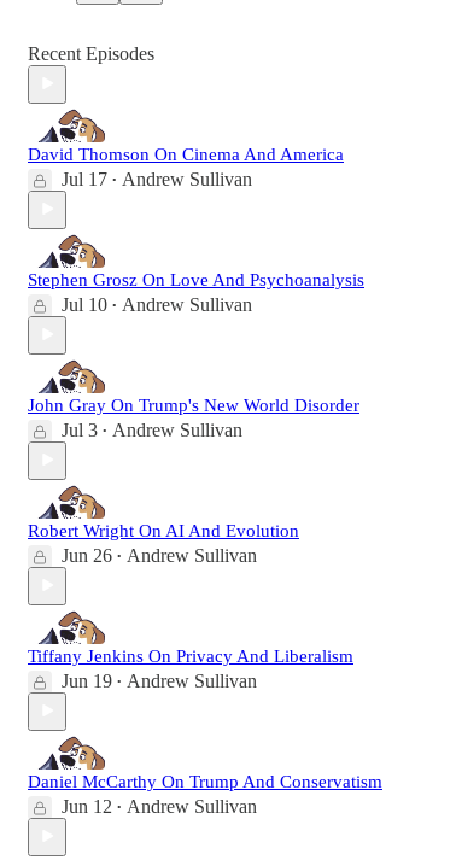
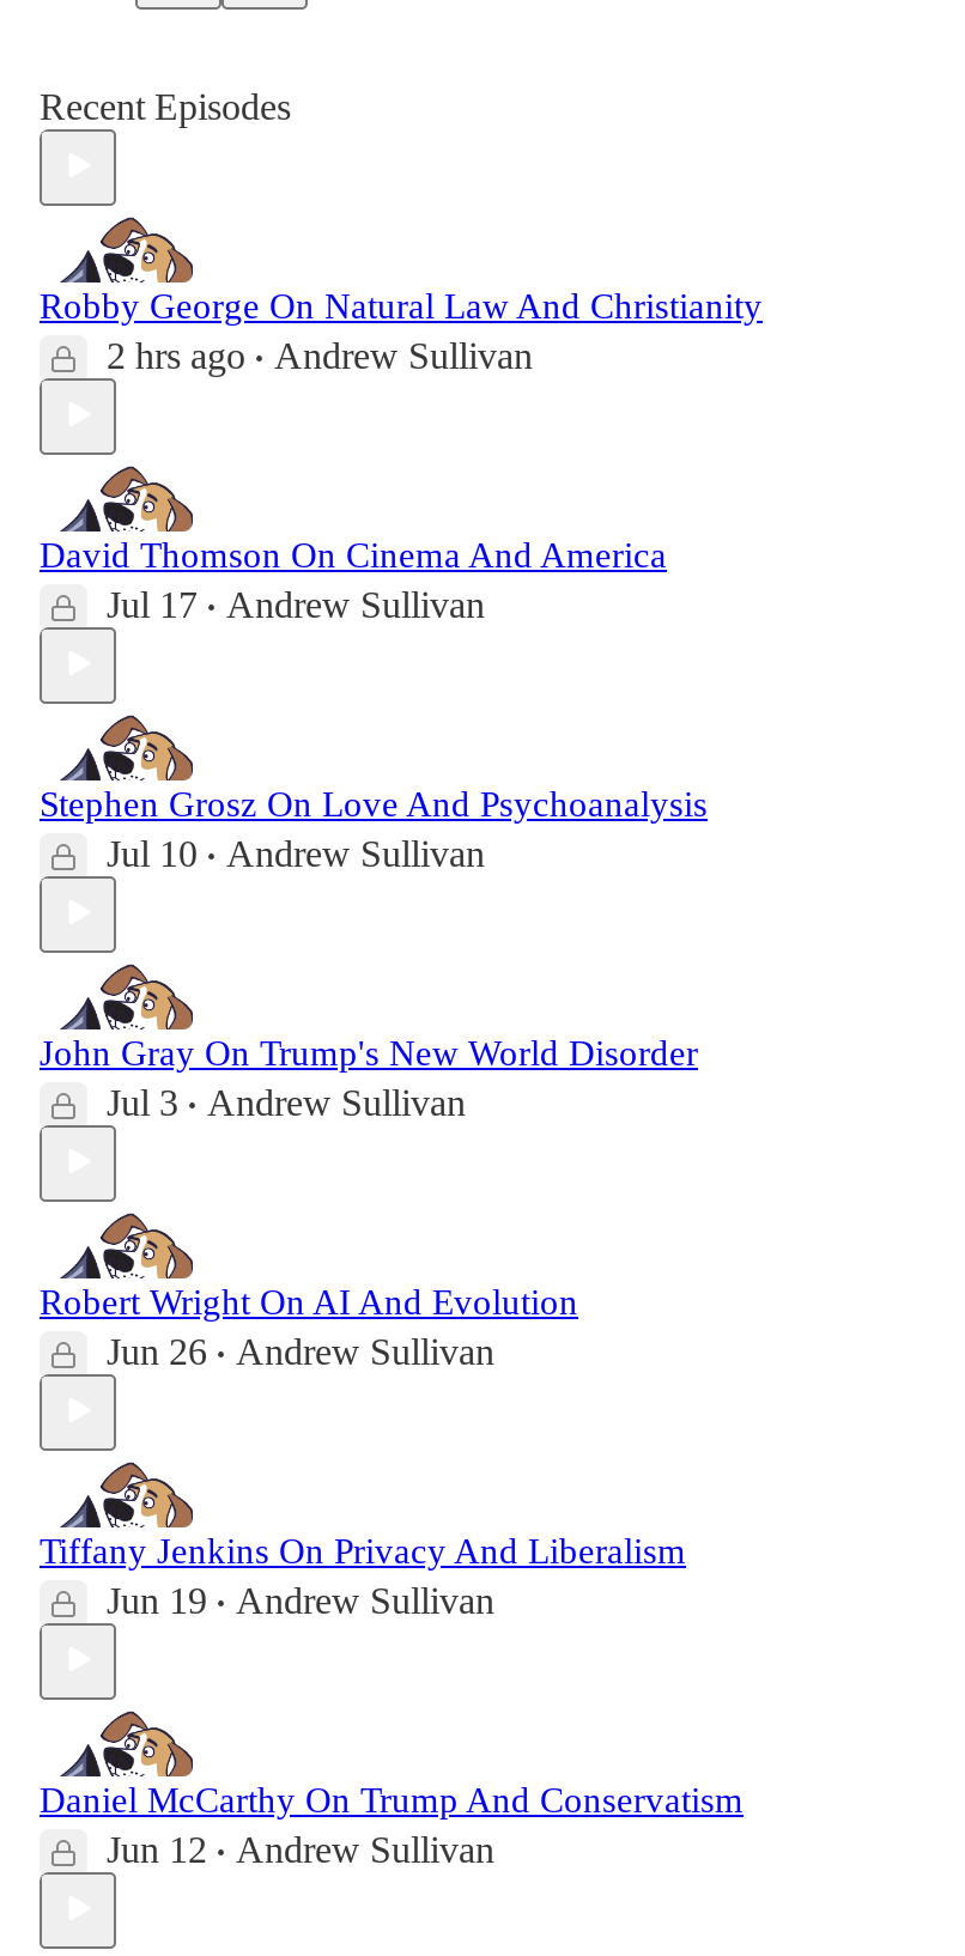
none -> [40,287,763,375] Robby George On Natural Law And Christianity | 2 hrs ago • Andrew Sullivan

